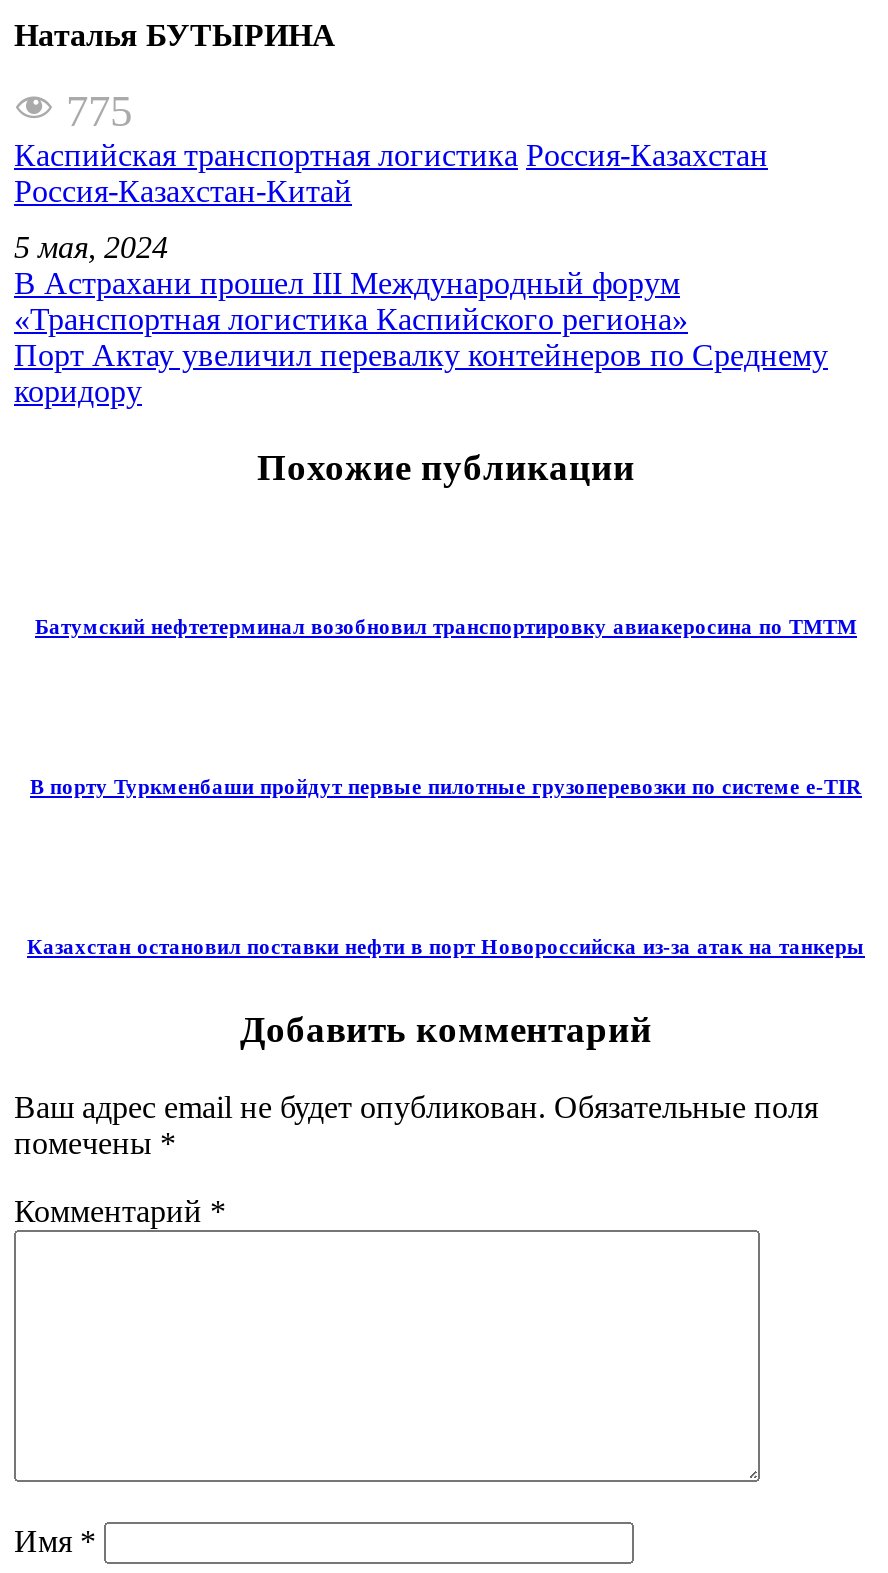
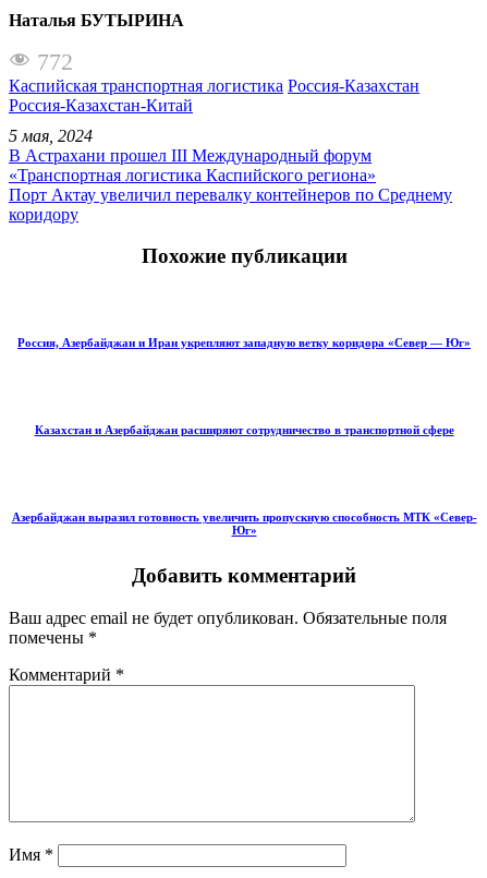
[66,85,132,135] 775 -> [37,47,73,75] 772
[35,614,857,638] Батумский нефтетерминал возобновил транспортировку авиакеросина по ТМТМ -> [17,336,471,349] Россия, Азербайджан и Иран укрепляют западную ветку коридора «Север — Юг»
[30,774,862,798] В порту Туркменбаши пройдут первые пилотные грузоперевозки по системе e-TIR -> [34,423,454,436] Казахстан и Азербайджан расширяют сотрудничество в транспортной сфере
[27,934,865,958] Казахстан остановил поставки нефти в порт Новороссийска из-за атак на танкеры -> [11,510,477,536] Азербайджан выразил готовность увеличить пропускную способность МТК «Север- | Юг»

